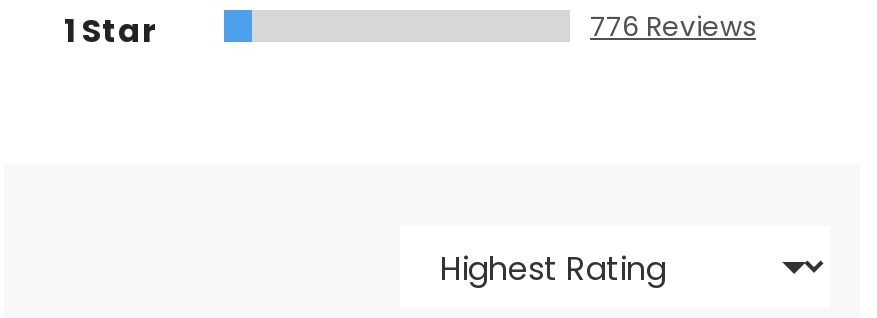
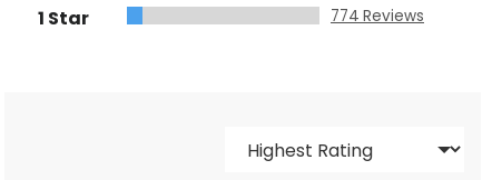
[590,9,756,47] 776 Reviews -> [331,6,424,27] 774 Reviews

